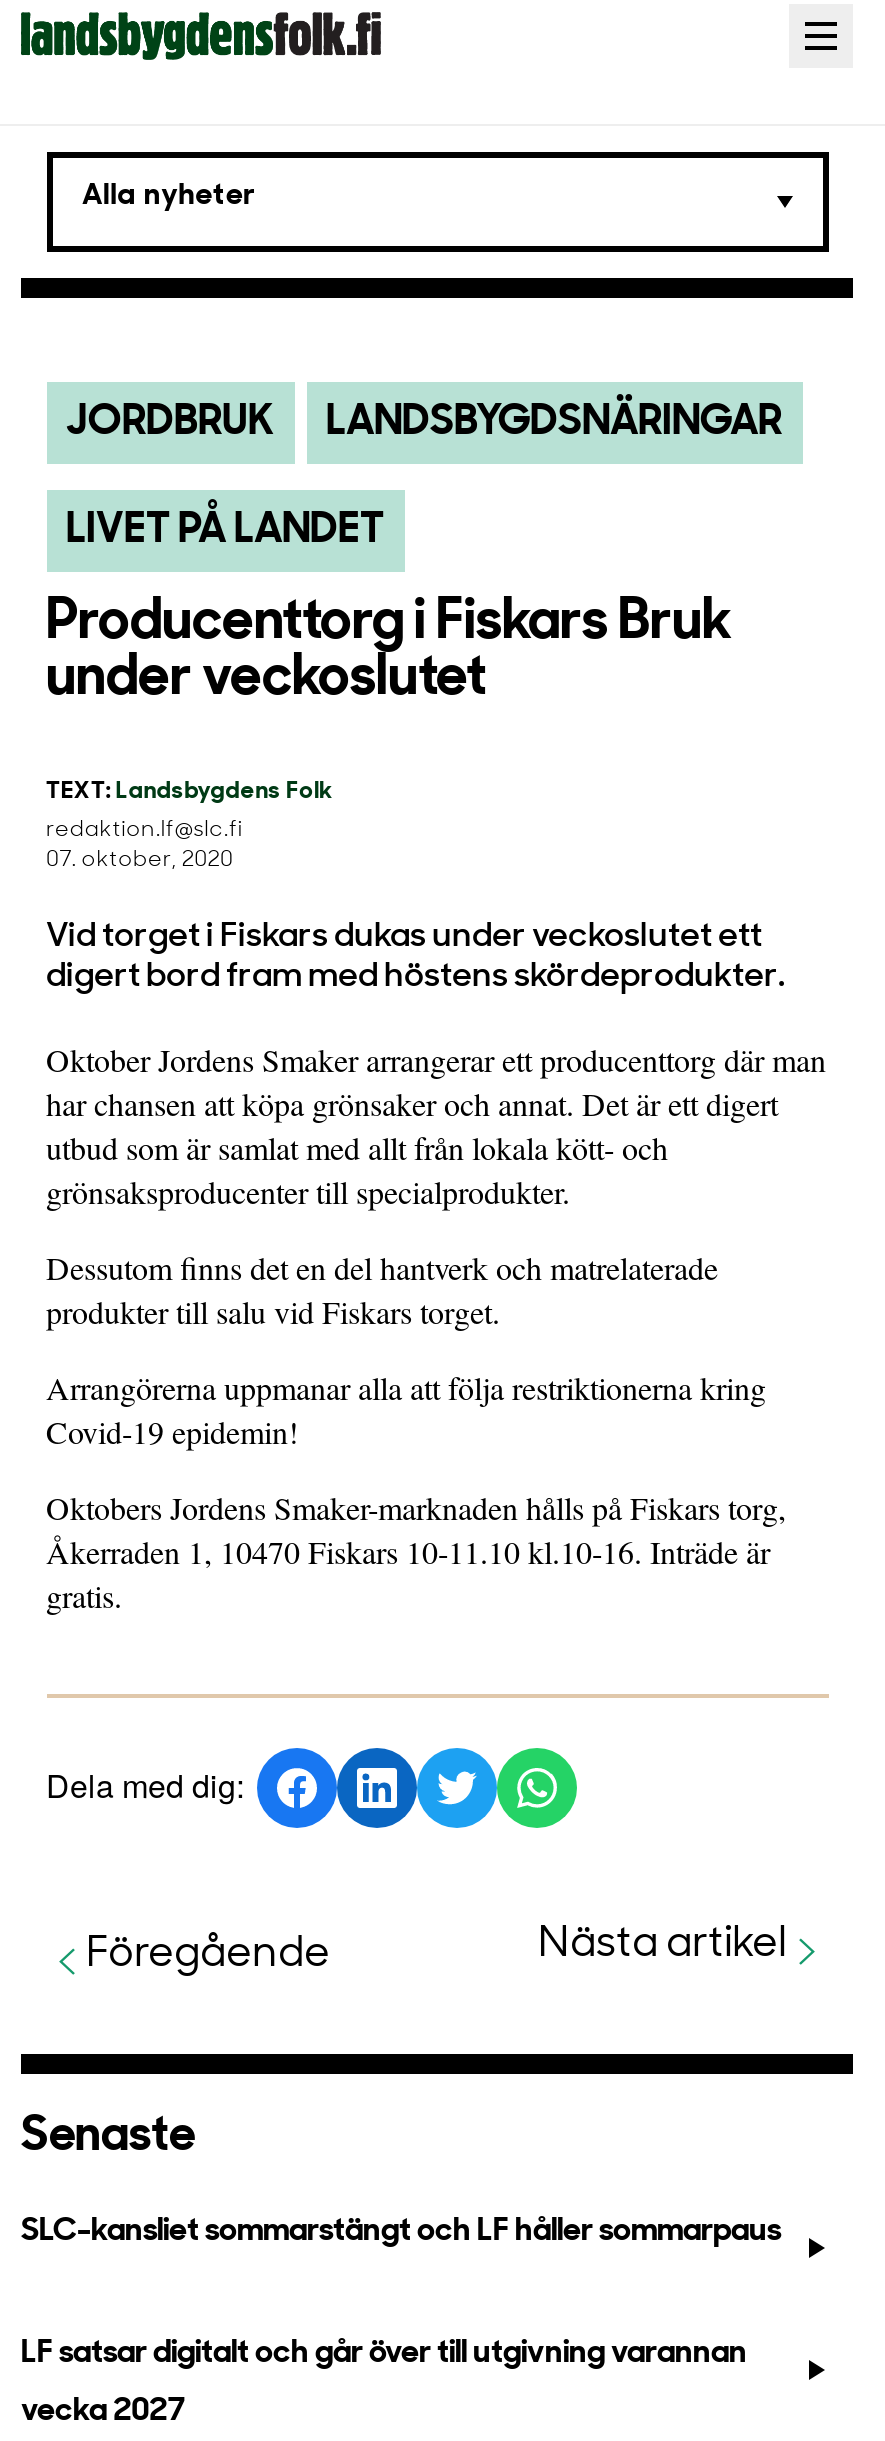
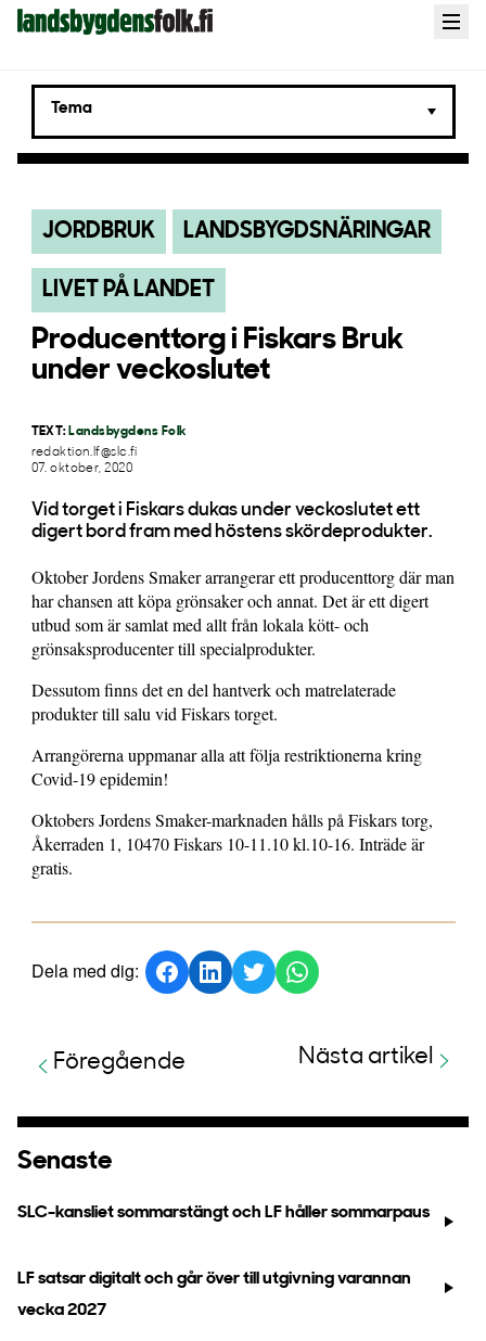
[82,181,256,211] Alla nyheter -> [50,100,93,117] Tema

